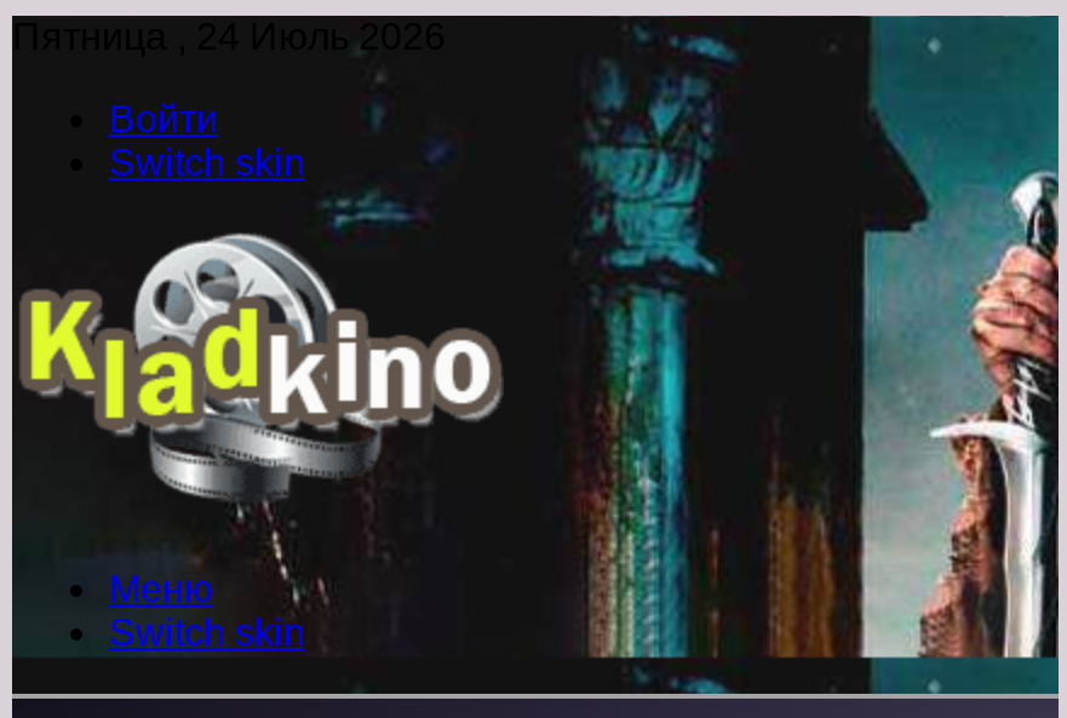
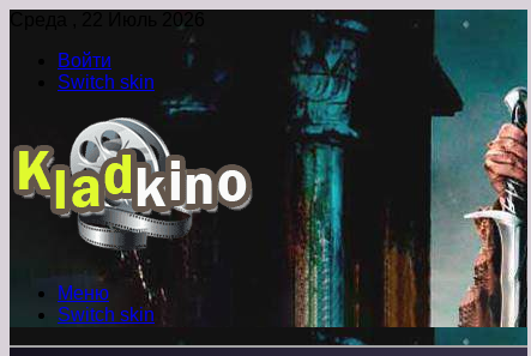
[12,16,446,57] Пятница , 24 Июль 2026 -> [10,10,205,30] Среда , 22 Июль 2026

